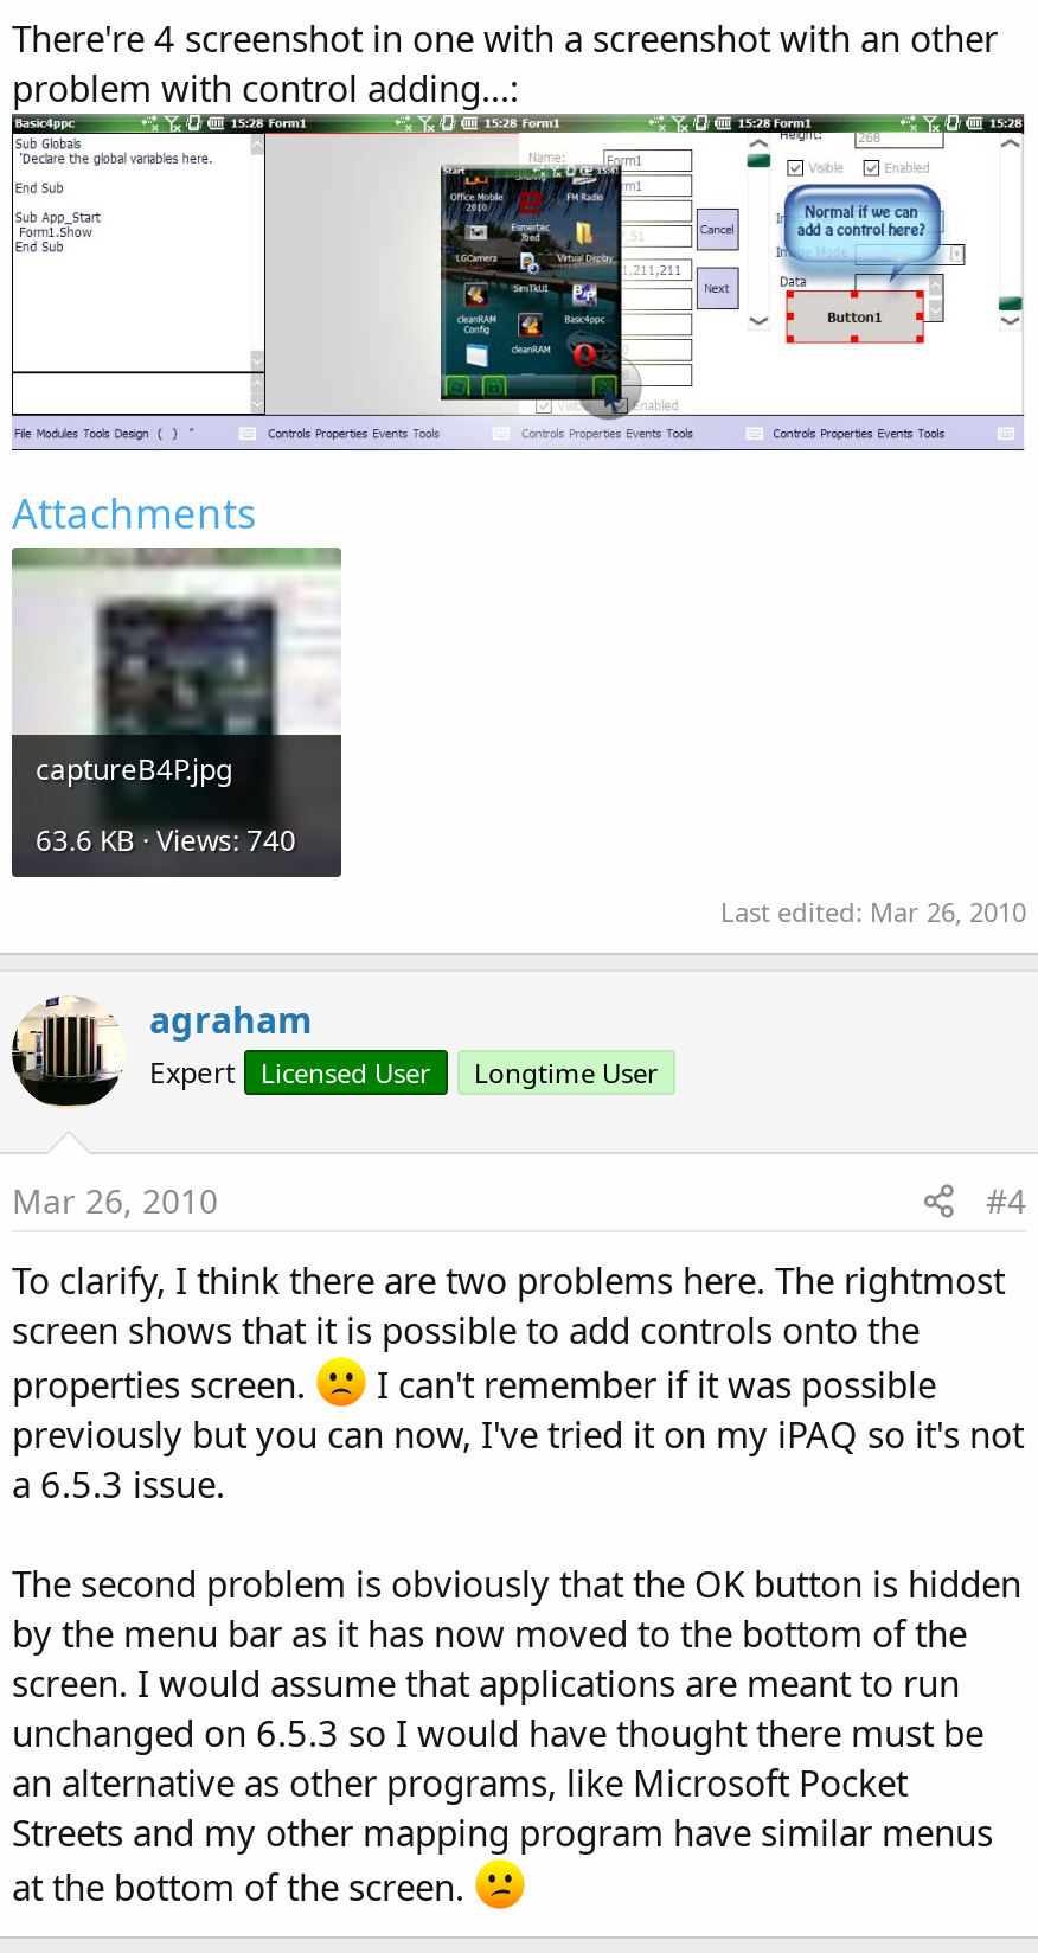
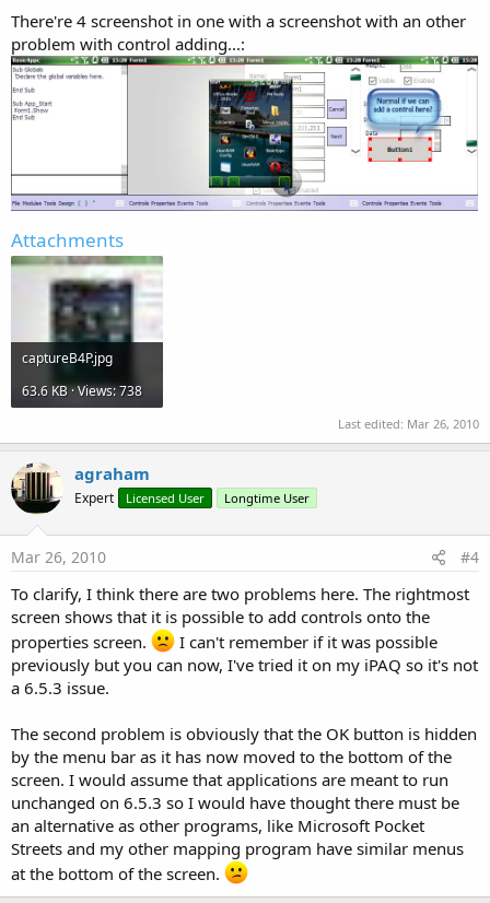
[36,820,296,860] 63.6 KB · Views: 740 -> [22,381,142,400] 63.6 KB · Views: 738

